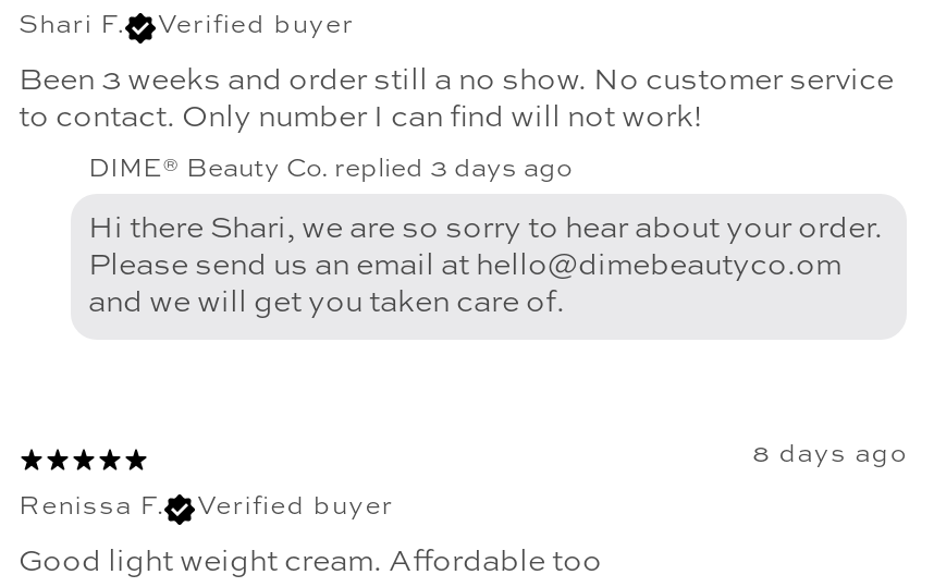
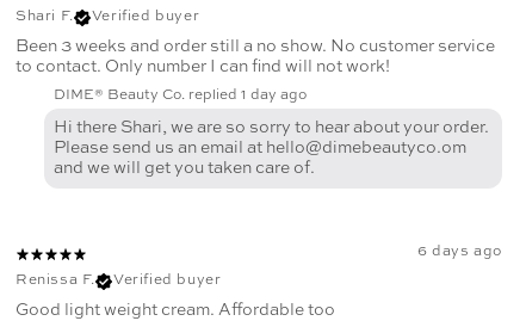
[88,157,572,183] DIME® Beauty Co. replied 3 days ago -> [54,88,307,103] DIME® Beauty Co. replied 1 day ago
[752,442,907,469] 8 days ago -> [417,245,502,259] 6 days ago

